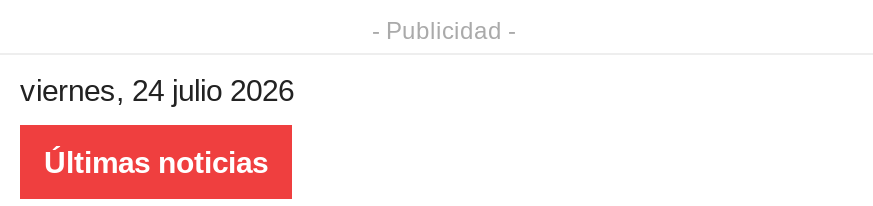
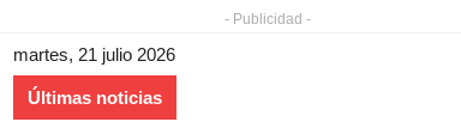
[20,73,294,107] viernes, 24 julio 2026 -> [13,44,175,65] martes, 21 julio 2026

